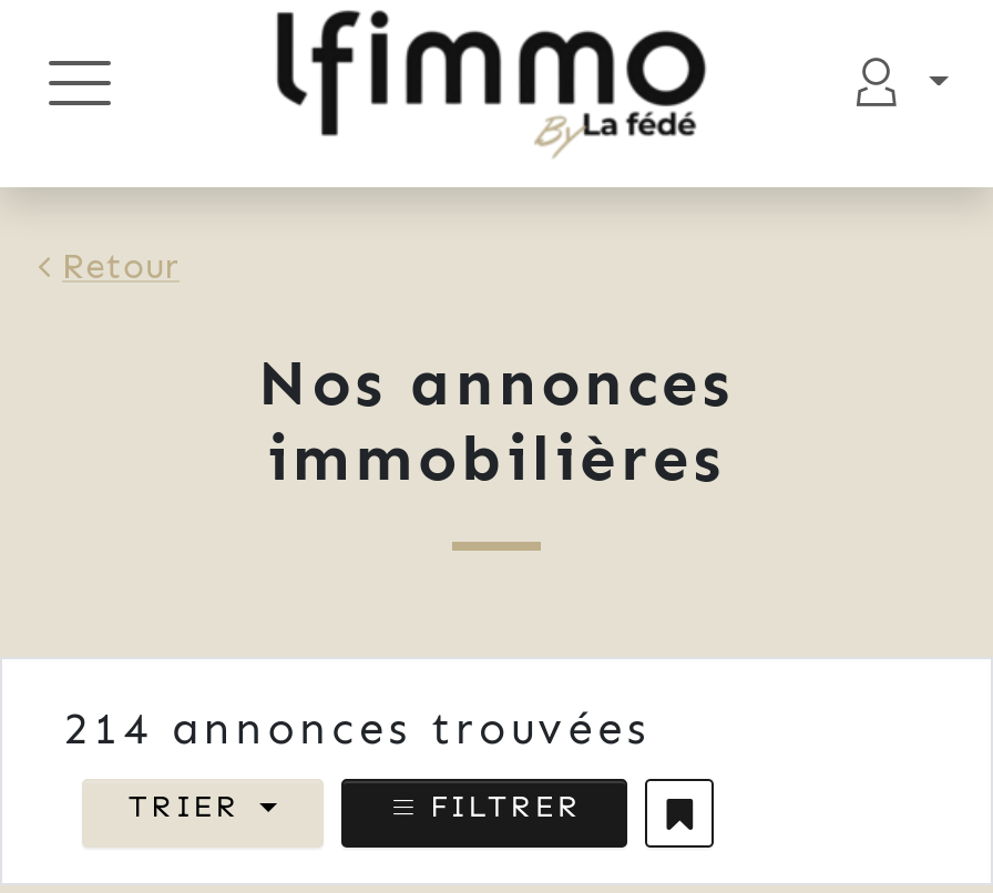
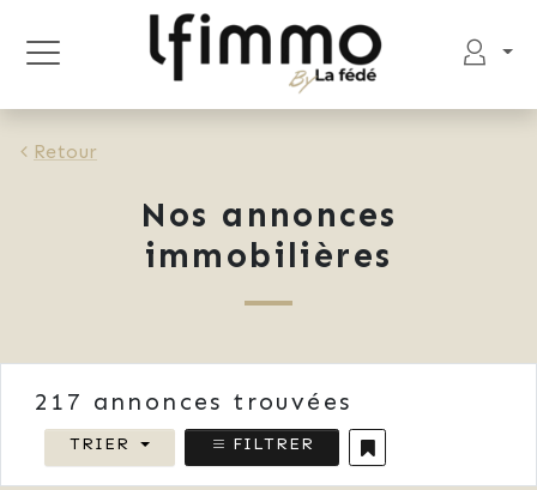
[64,701,650,755] 214 annonces trouvées -> [35,387,352,416] 217 annonces trouvées

